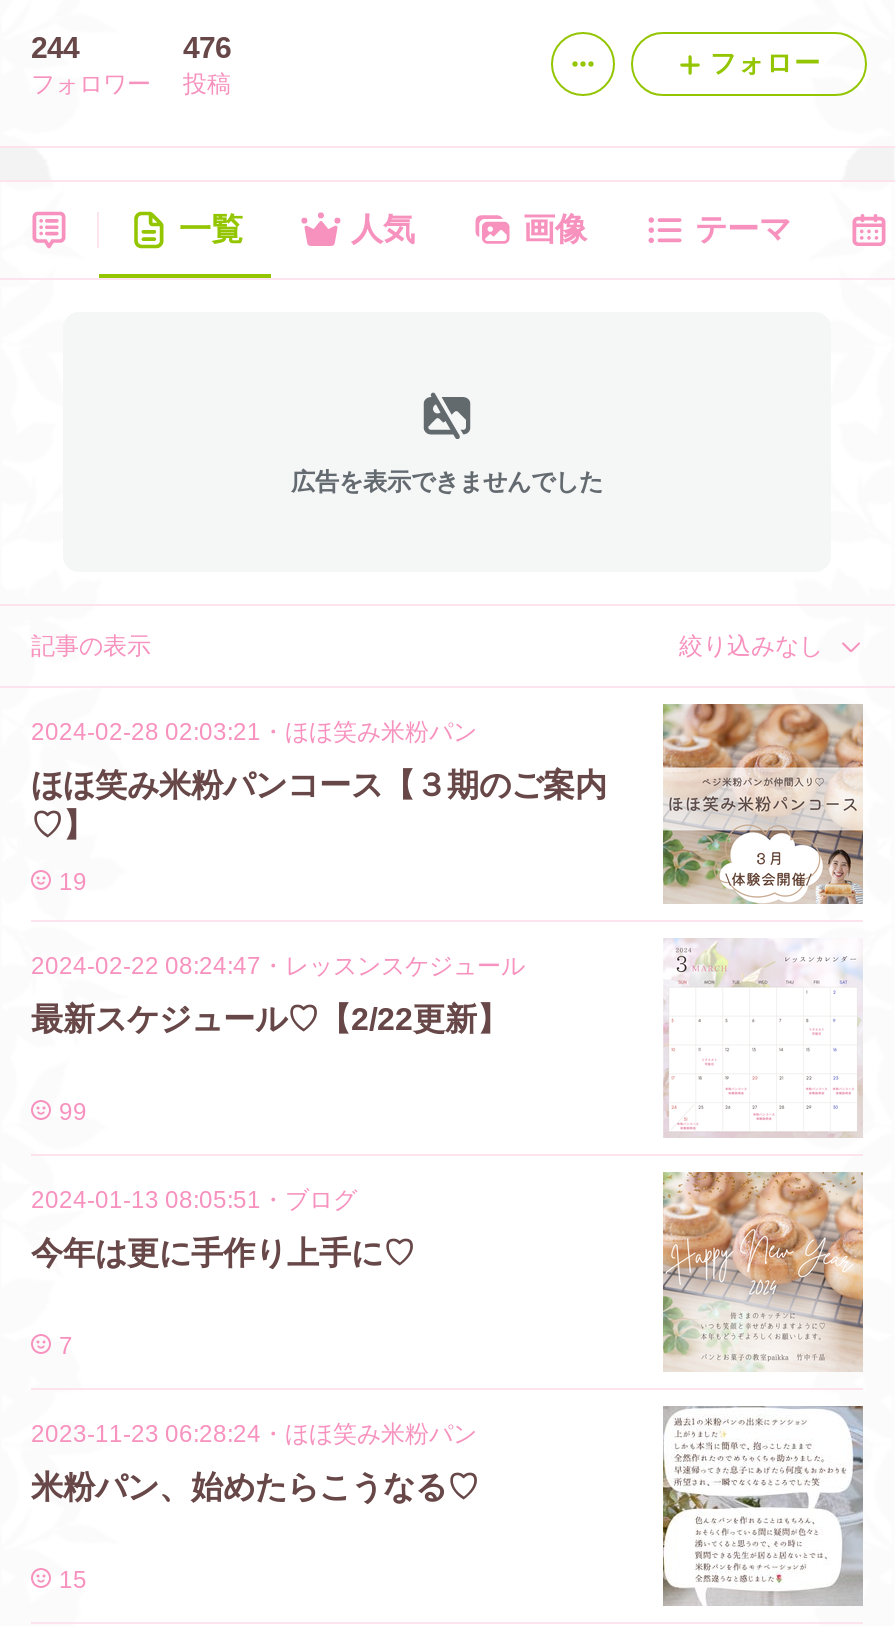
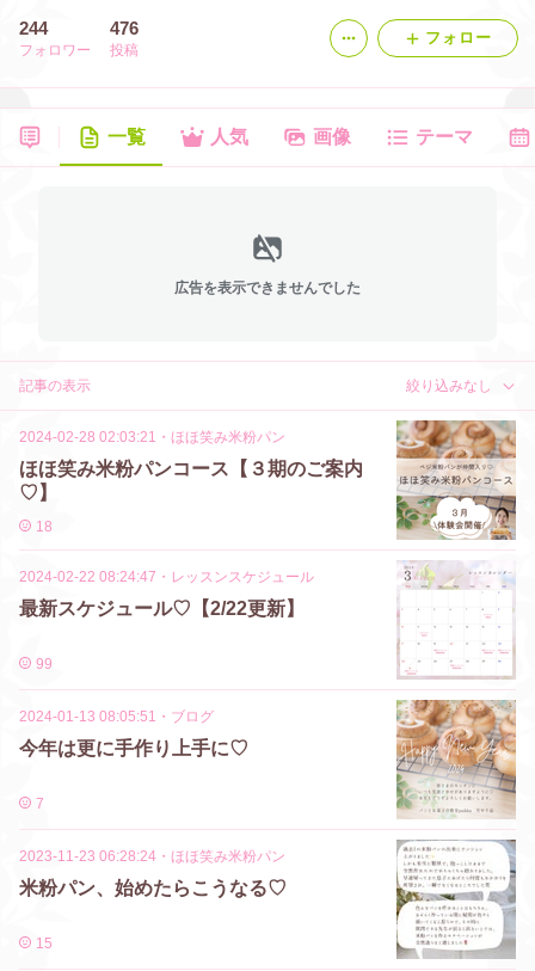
[59,868,87,896] 19 -> [36,518,53,535] 18

